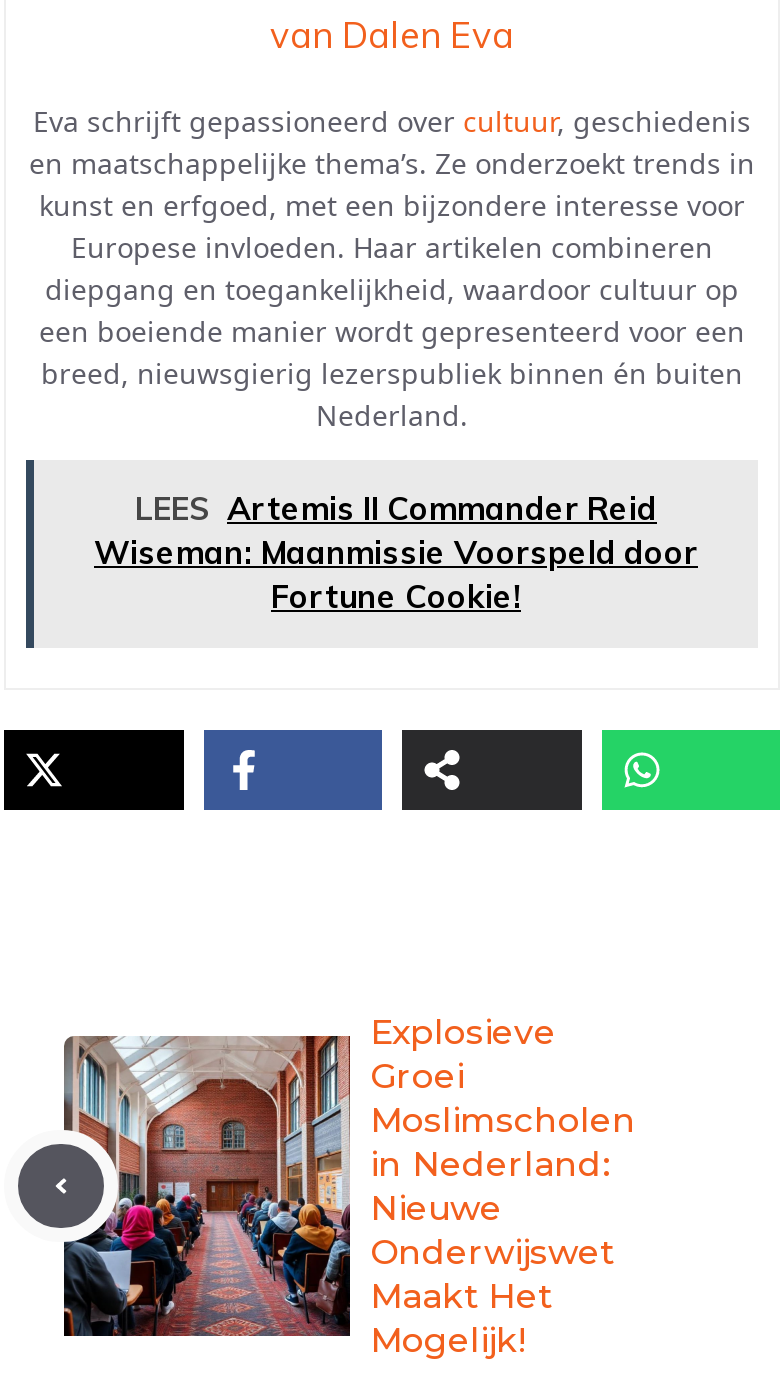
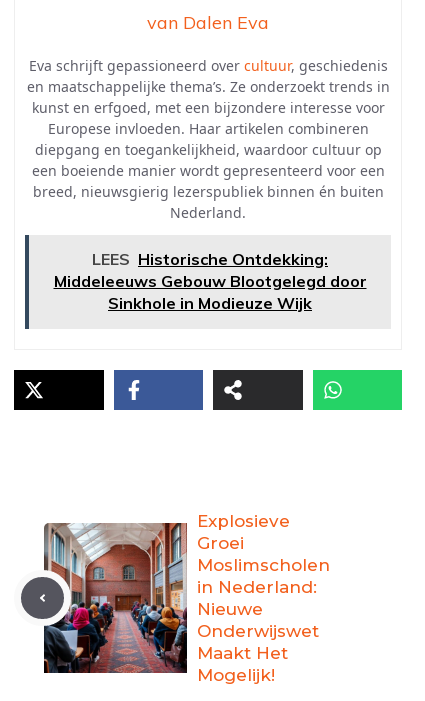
[94,488,698,616] LEES Artemis II Commander Reid | Wiseman: Maanmissie Voorspeld door | Fortune Cookie! -> [53,249,366,313] LEES Historische Ontdekking: | Middeleeuws Gebouw Blootgelegd door | Sinkhole in Modieuze Wijk

